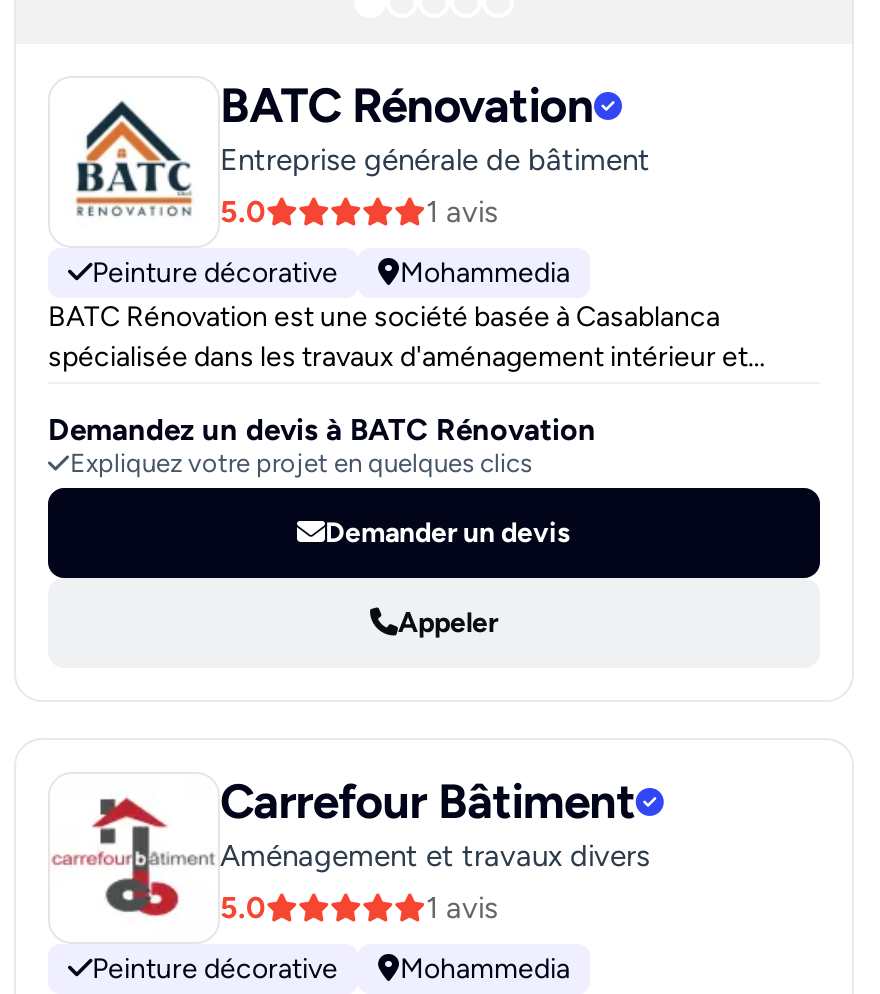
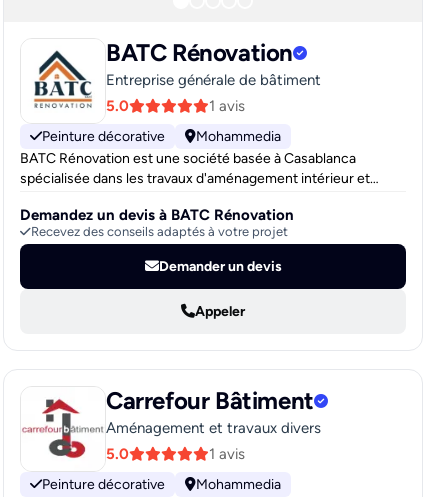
[70,448,532,478] Expliquez votre projet en quelques clics -> [31,224,288,239] Recevez des conseils adaptés à votre projet

